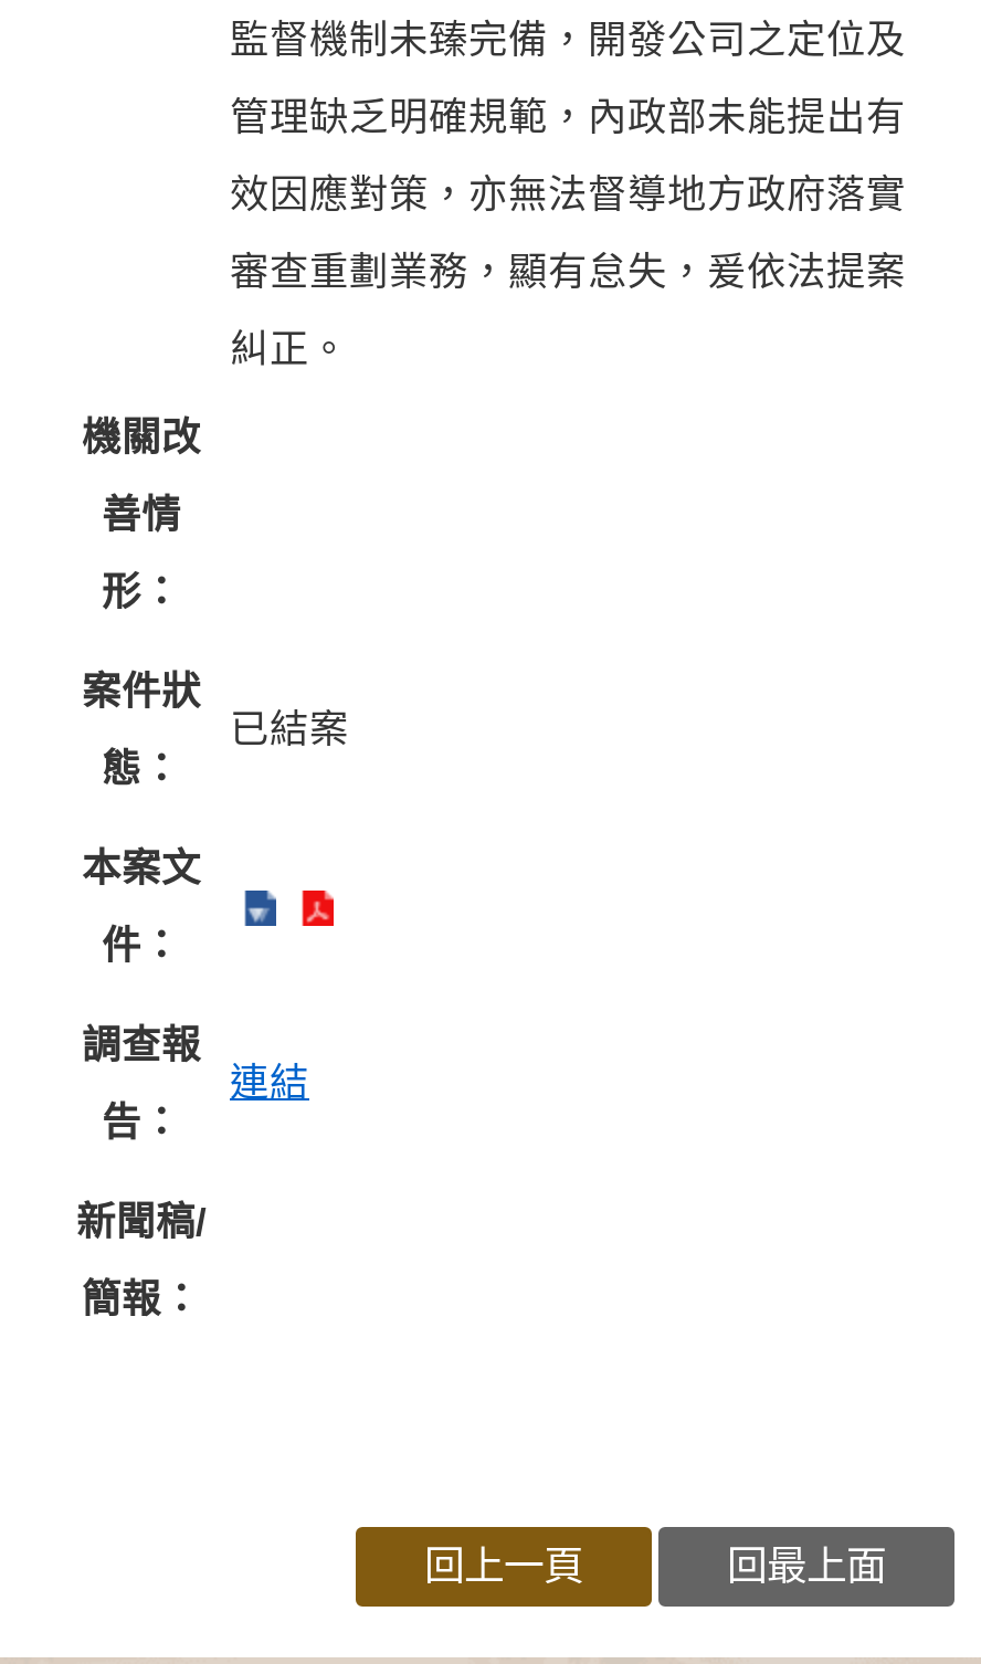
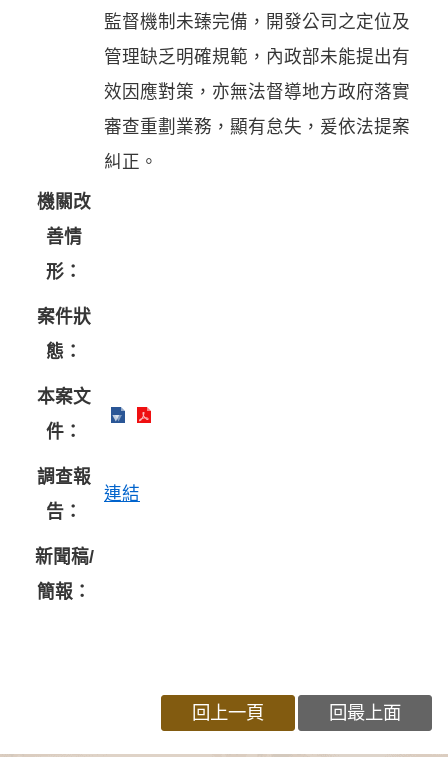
[230,707,349,751] 已結案 -> none

